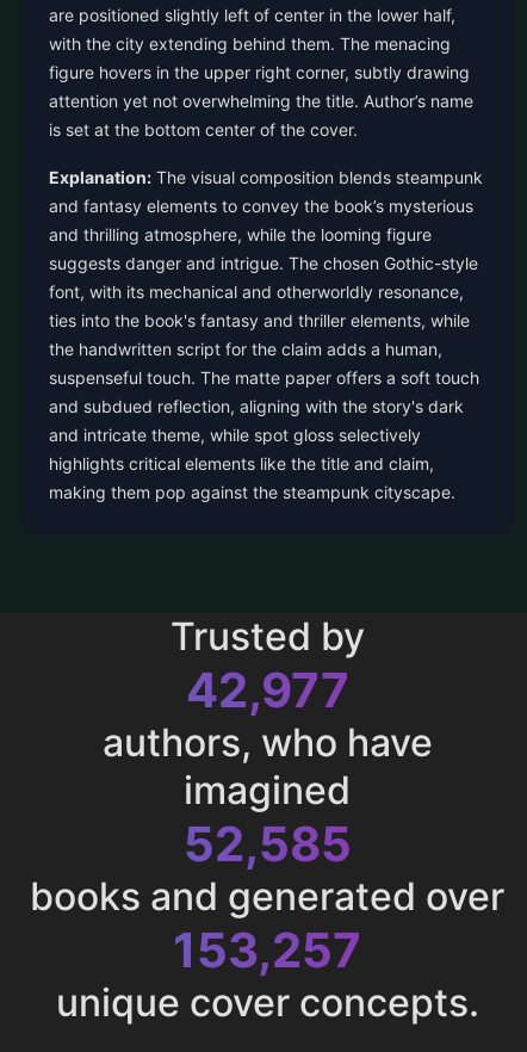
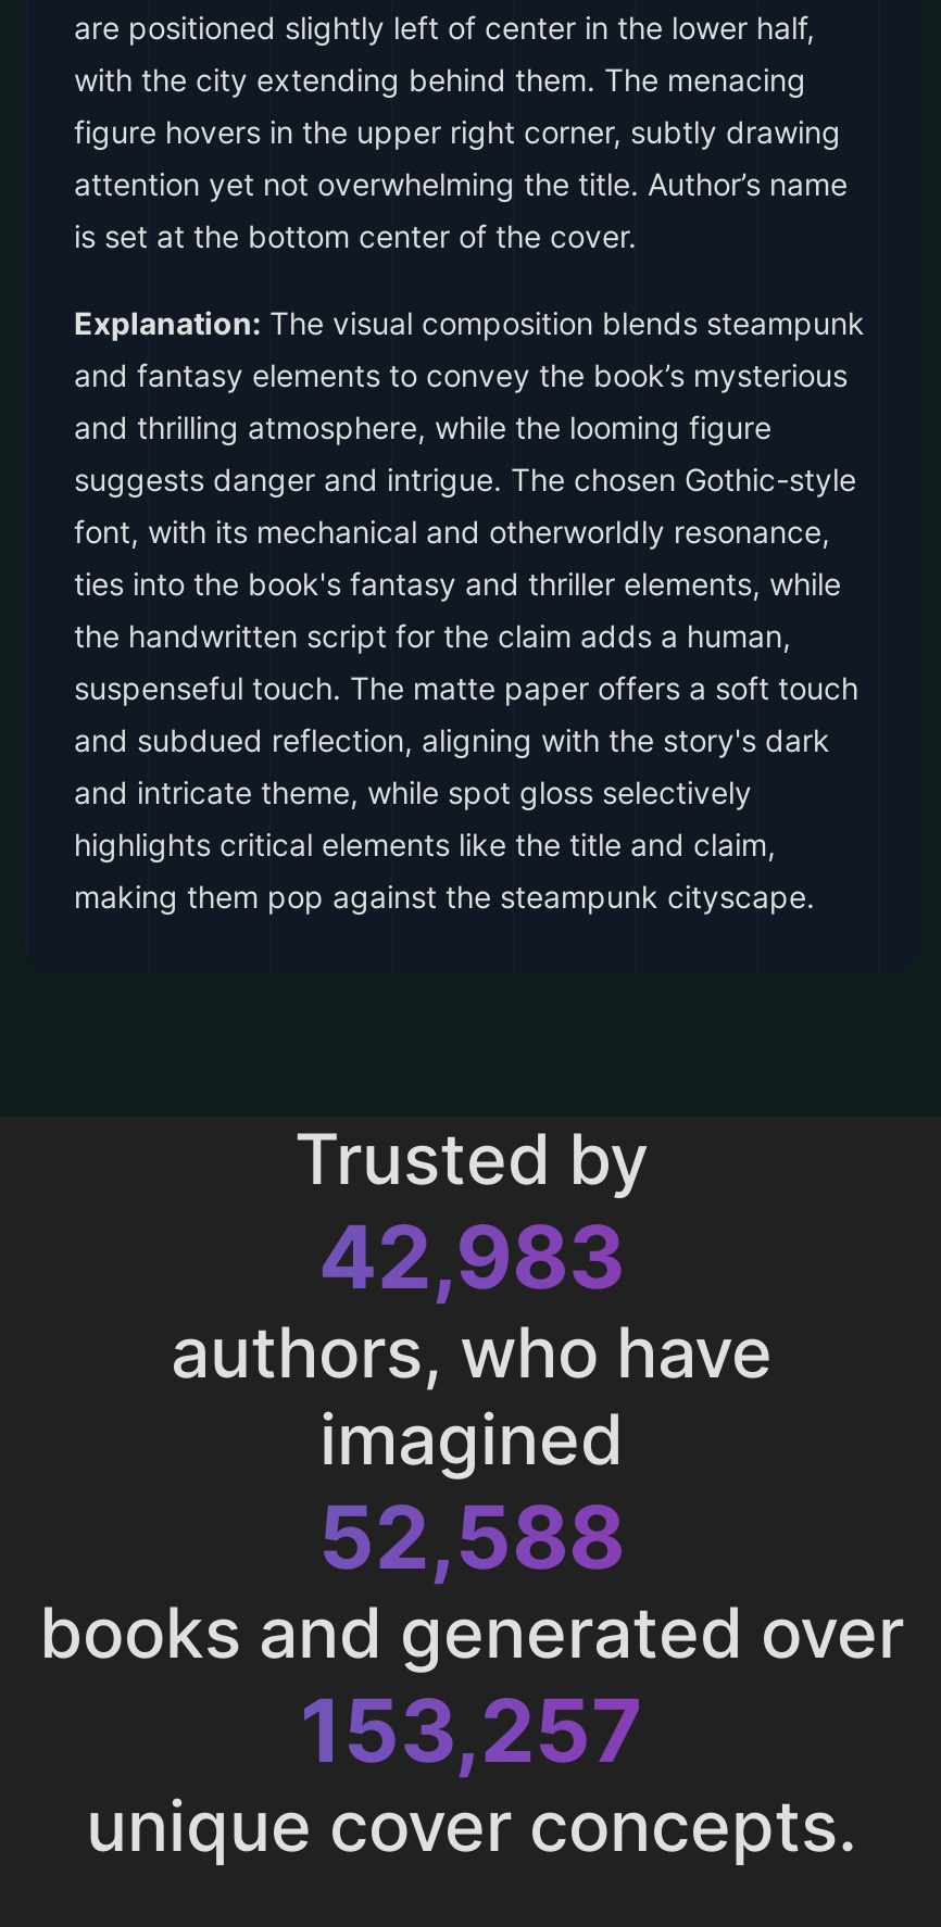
[185,661,349,719] 42,977 -> [318,1204,625,1310] 42,983
[183,815,351,873] 52,585 -> [318,1484,625,1590] 52,588

